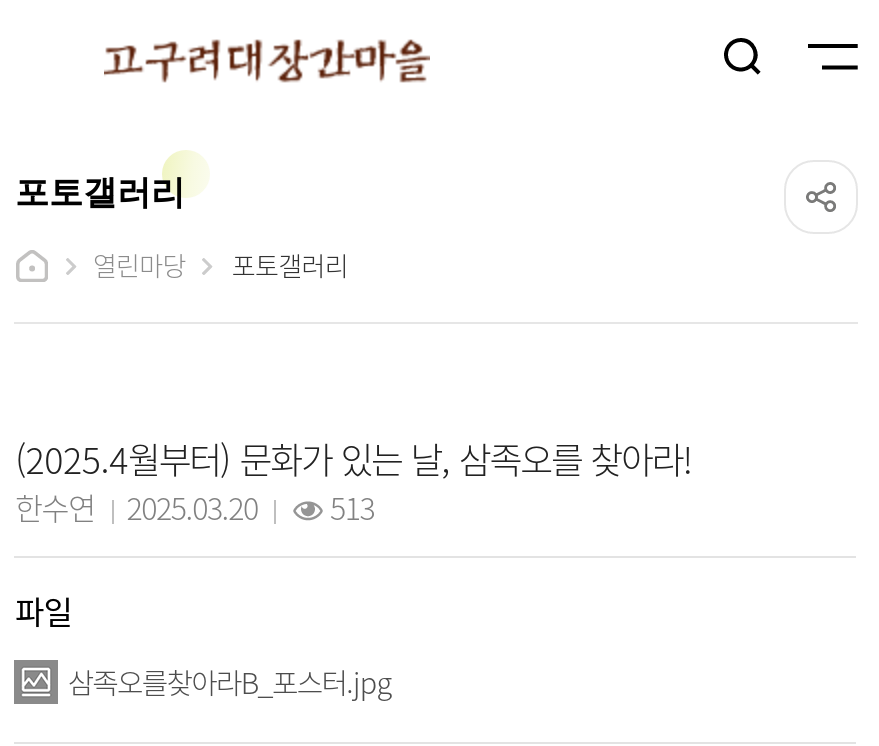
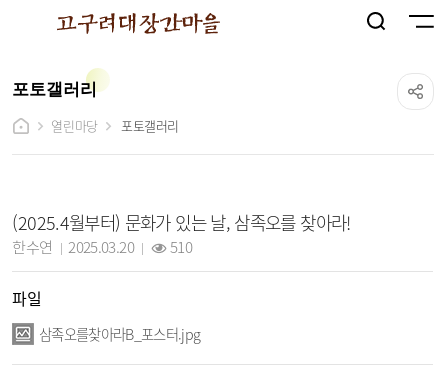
[15,485,374,529] 한수연 2025.03.20 513 -> [12,235,192,257] 한수연 2025.03.20 510

